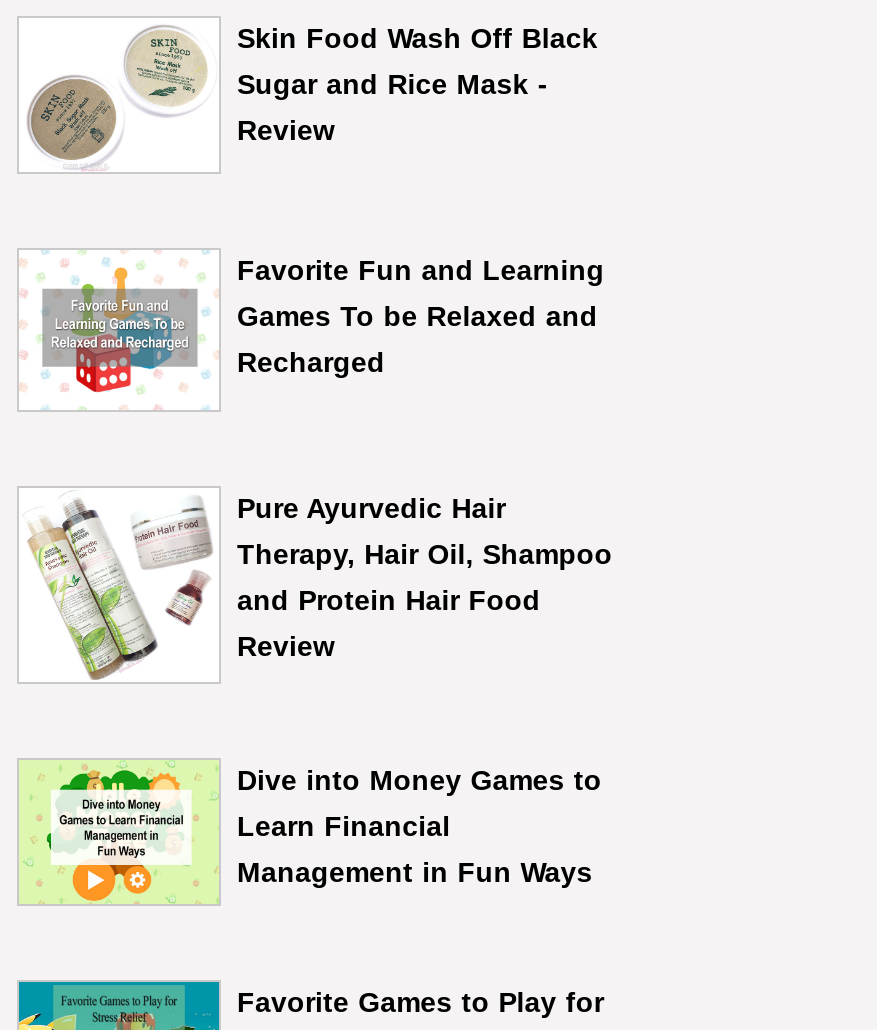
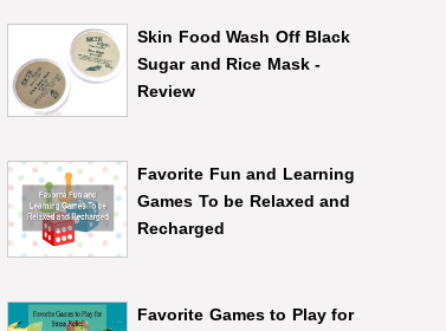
[27,492,613,683] [image] | Pure Ayurvedic Hair | Therapy, Hair Oil, Shampoo | and Protein Hair Food | Review -> none
[21,743,602,907] [image] | Dive into Money Games to | Learn Financial | Management in Fun Ways -> none

